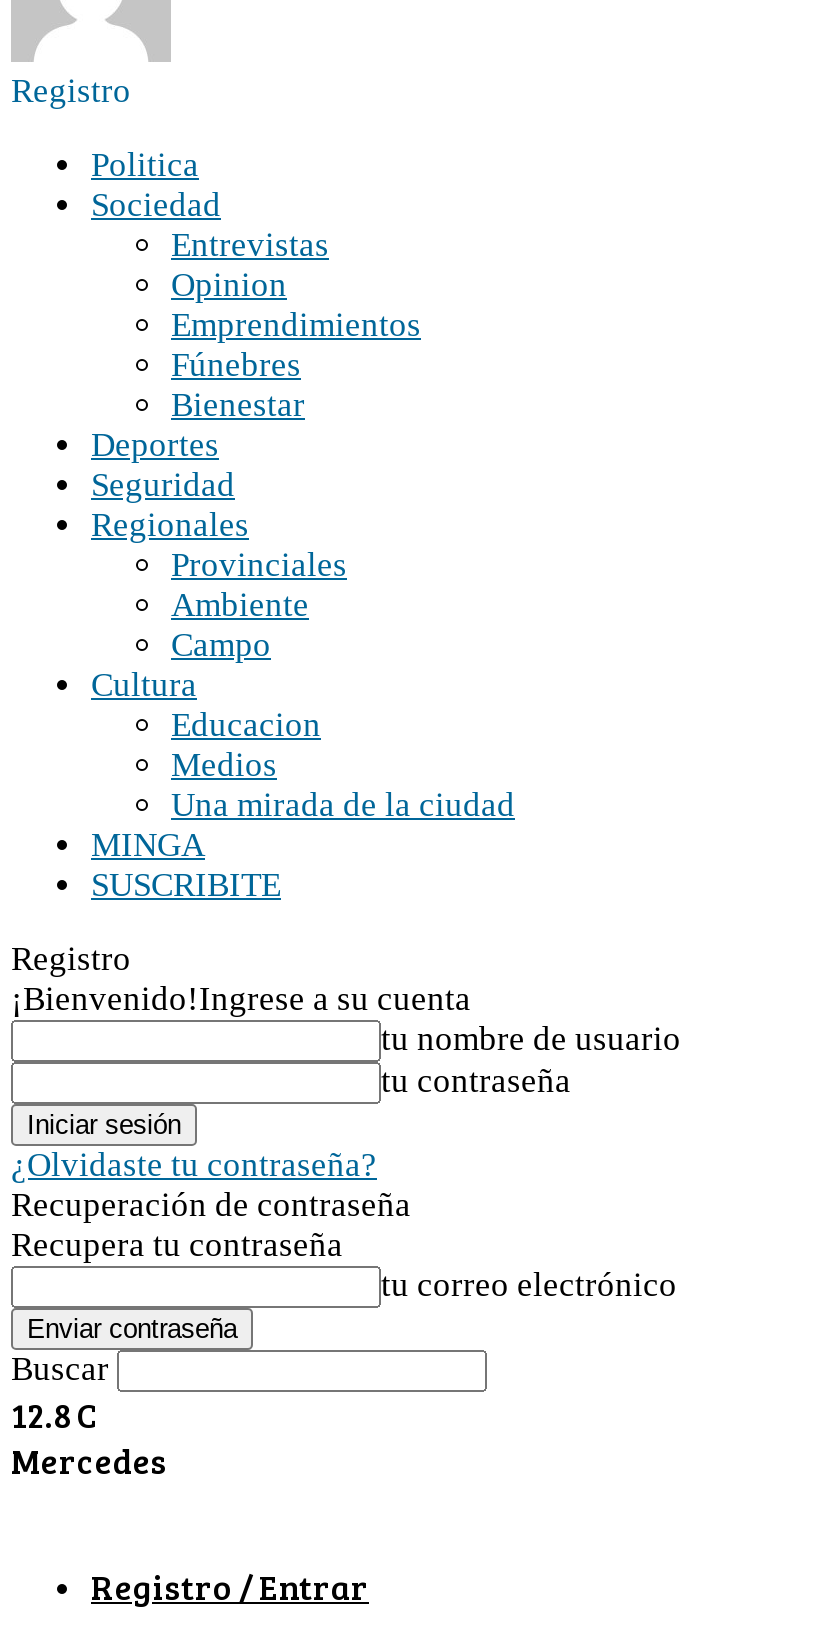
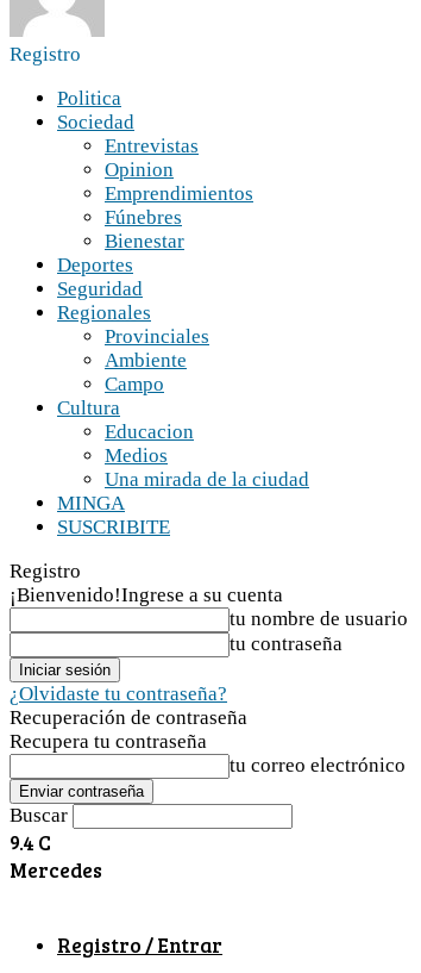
[11,1392,99,1438] 12.8 C -> [10,829,51,856] 9.4 C

